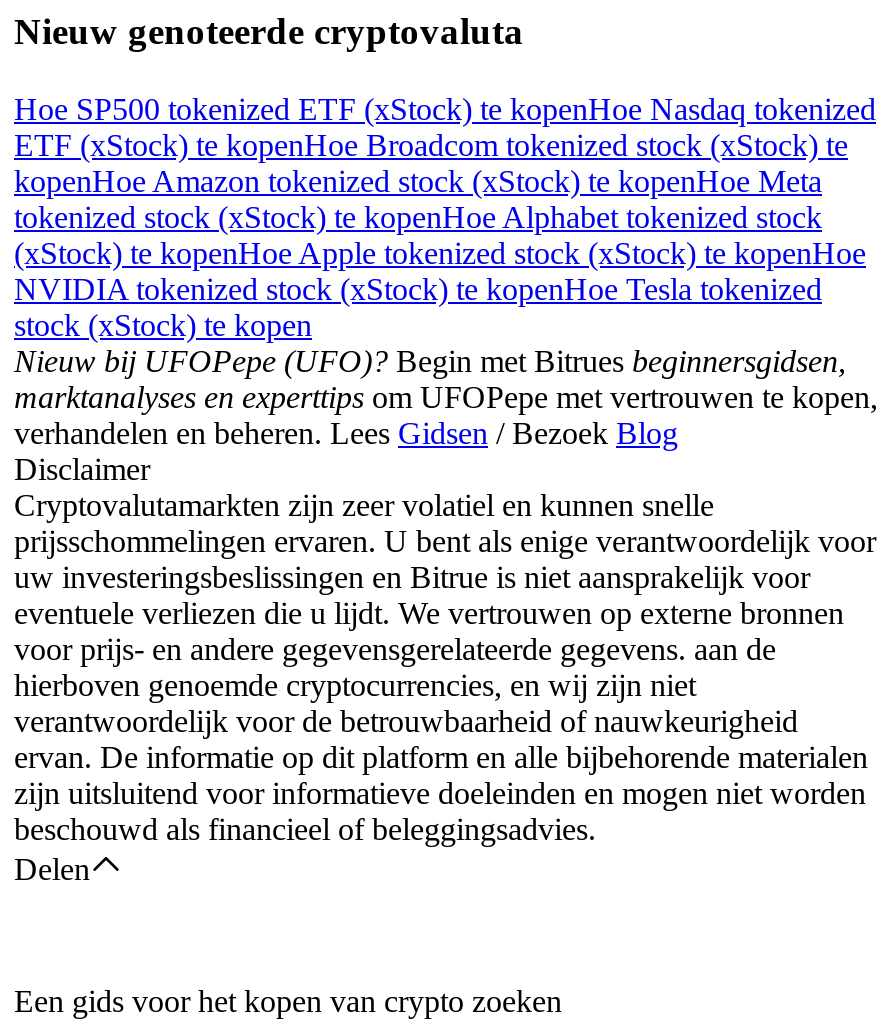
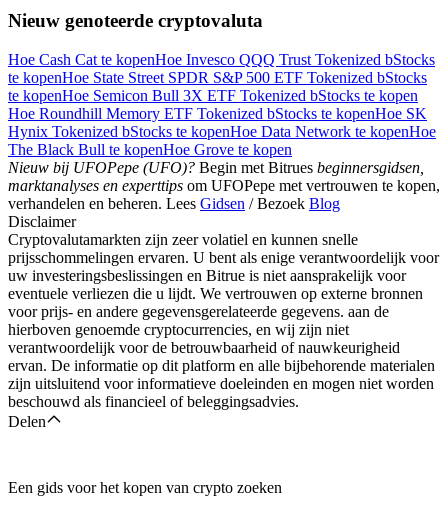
[14,92,876,342] Hoe SP500 tokenized ETF (xStock) te kopenHoe Nasdaq tokenized | ETF (xStock) te kopenHoe Broadcom tokenized stock (xStock) te | kopenHoe Amazon tokenized stock (xStock) te kopenHoe Meta | tokenized stock (xStock) te kopenHoe Alphabet tokenized stock | (xStock) te kopenHoe Apple tokenized stock (xStock) te kopenHoe | NVIDIA tokenized stock (xStock) te kopenHoe Tesla tokenized | stock (xStock) te kopen -> [8,51,436,158] Hoe Cash Cat te kopenHoe Invesco QQQ Trust Tokenized bStocks | te kopenHoe State Street SPDR S&P 500 ETF Tokenized bStocks | te kopenHoe Semicon Bull 3X ETF Tokenized bStocks te kopen | Hoe Roundhill Memory ETF Tokenized bStocks te kopenHoe SK | Hynix Tokenized bStocks te kopenHoe Data Network te kopenHoe | The Black Bull te kopenHoe Grove te kopen

